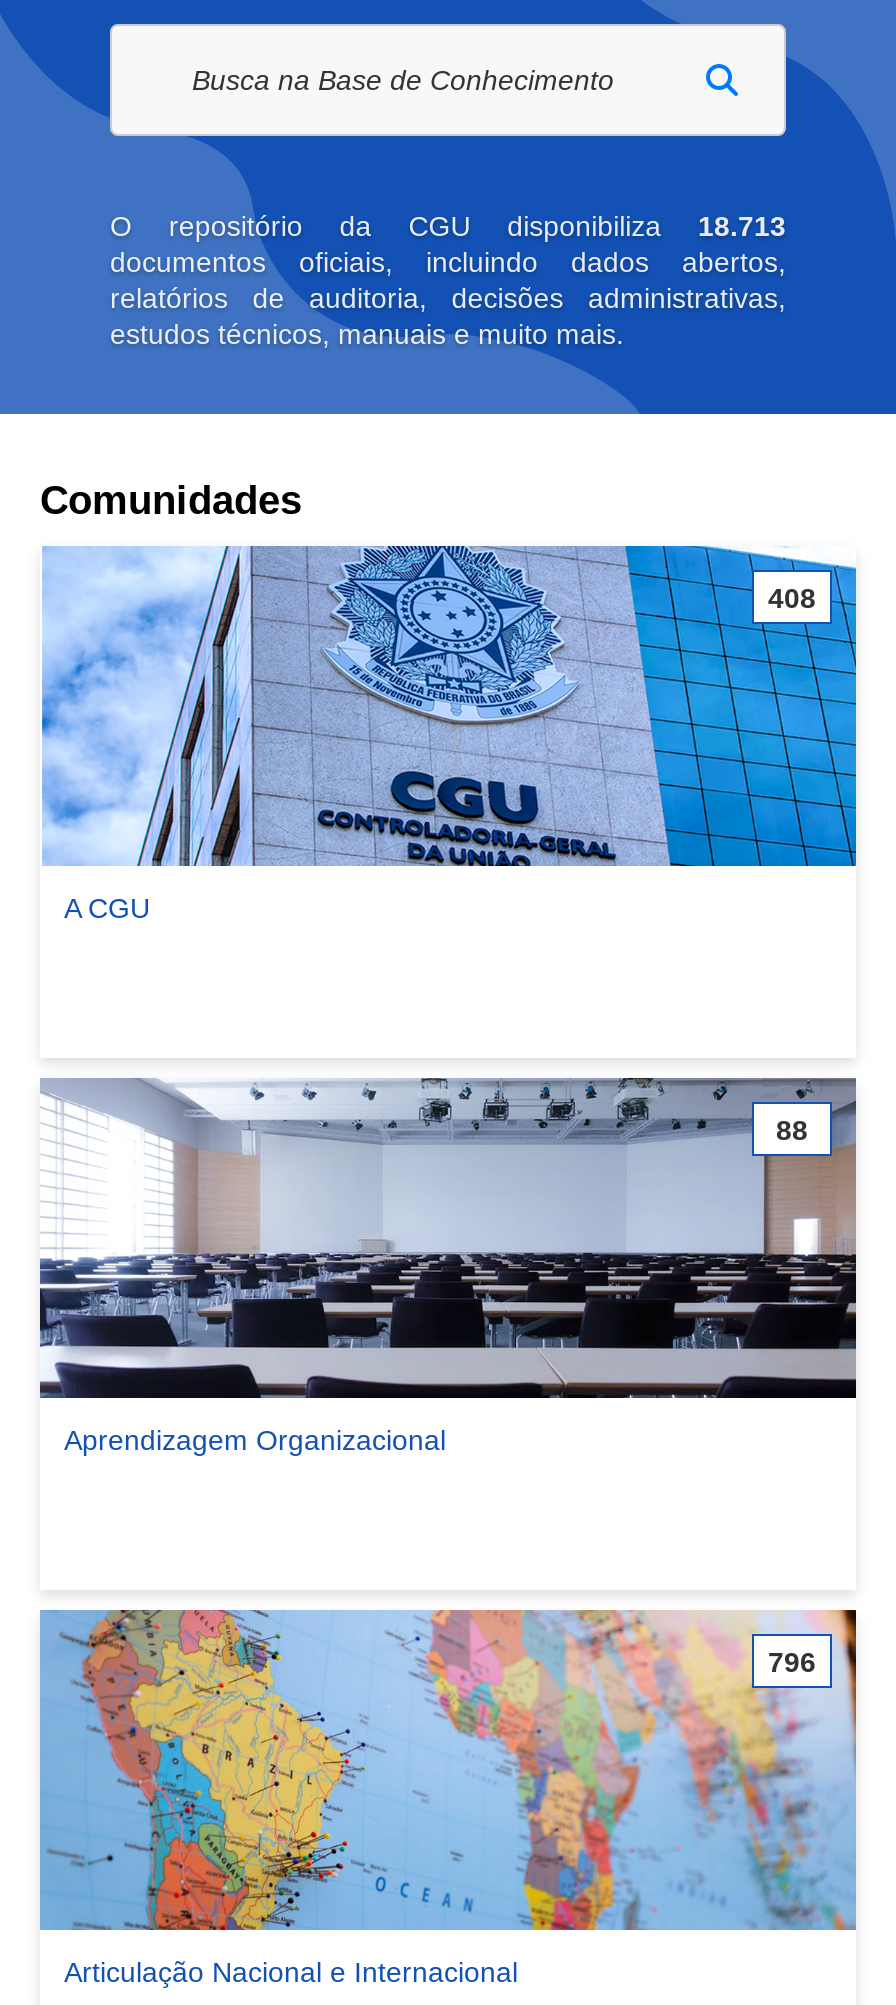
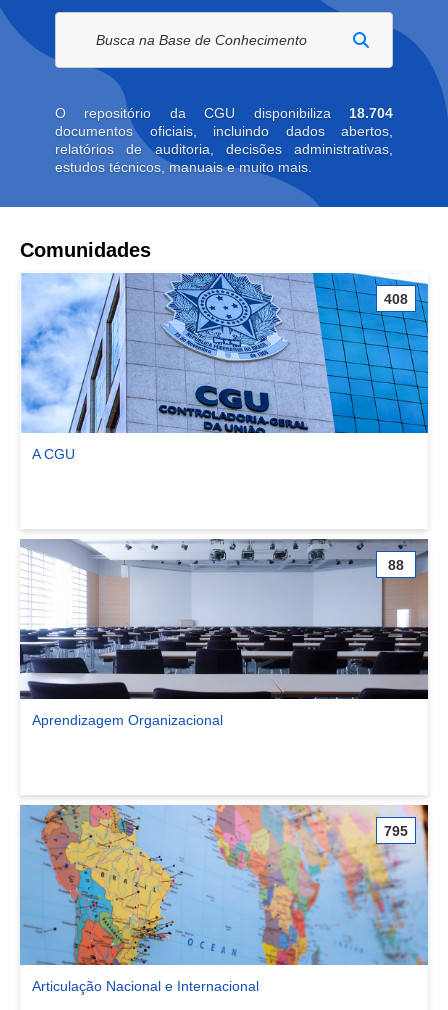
[110,210,786,242] O repositório da CGU disponibiliza 18.713 -> [55,105,393,121] O repositório da CGU disponibiliza 18.704
[768,1645,816,1677] 796 -> [384,822,408,838] 795

